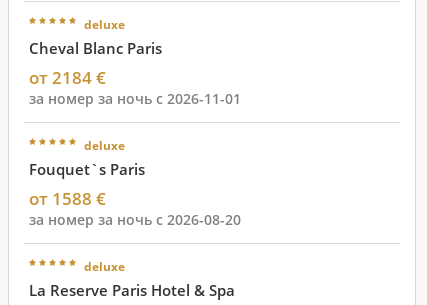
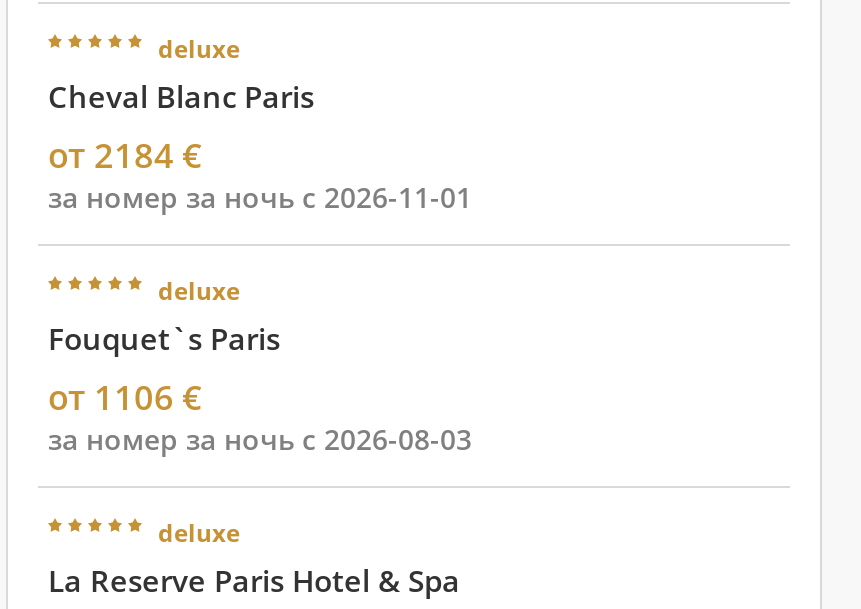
[29,187,106,210] от 1588 € -> [48,374,202,420] от 1106 €
[29,210,241,229] за номер за ночь с 2026-08-20 -> [48,420,472,458] за номер за ночь с 2026-08-03

